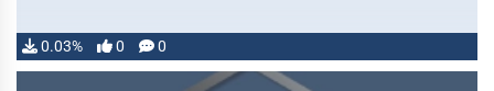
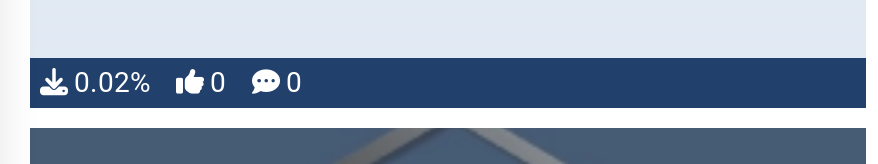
[37,37,167,55] 0.03% 0 0 -> [68,66,302,98] 0.02% 0 0

